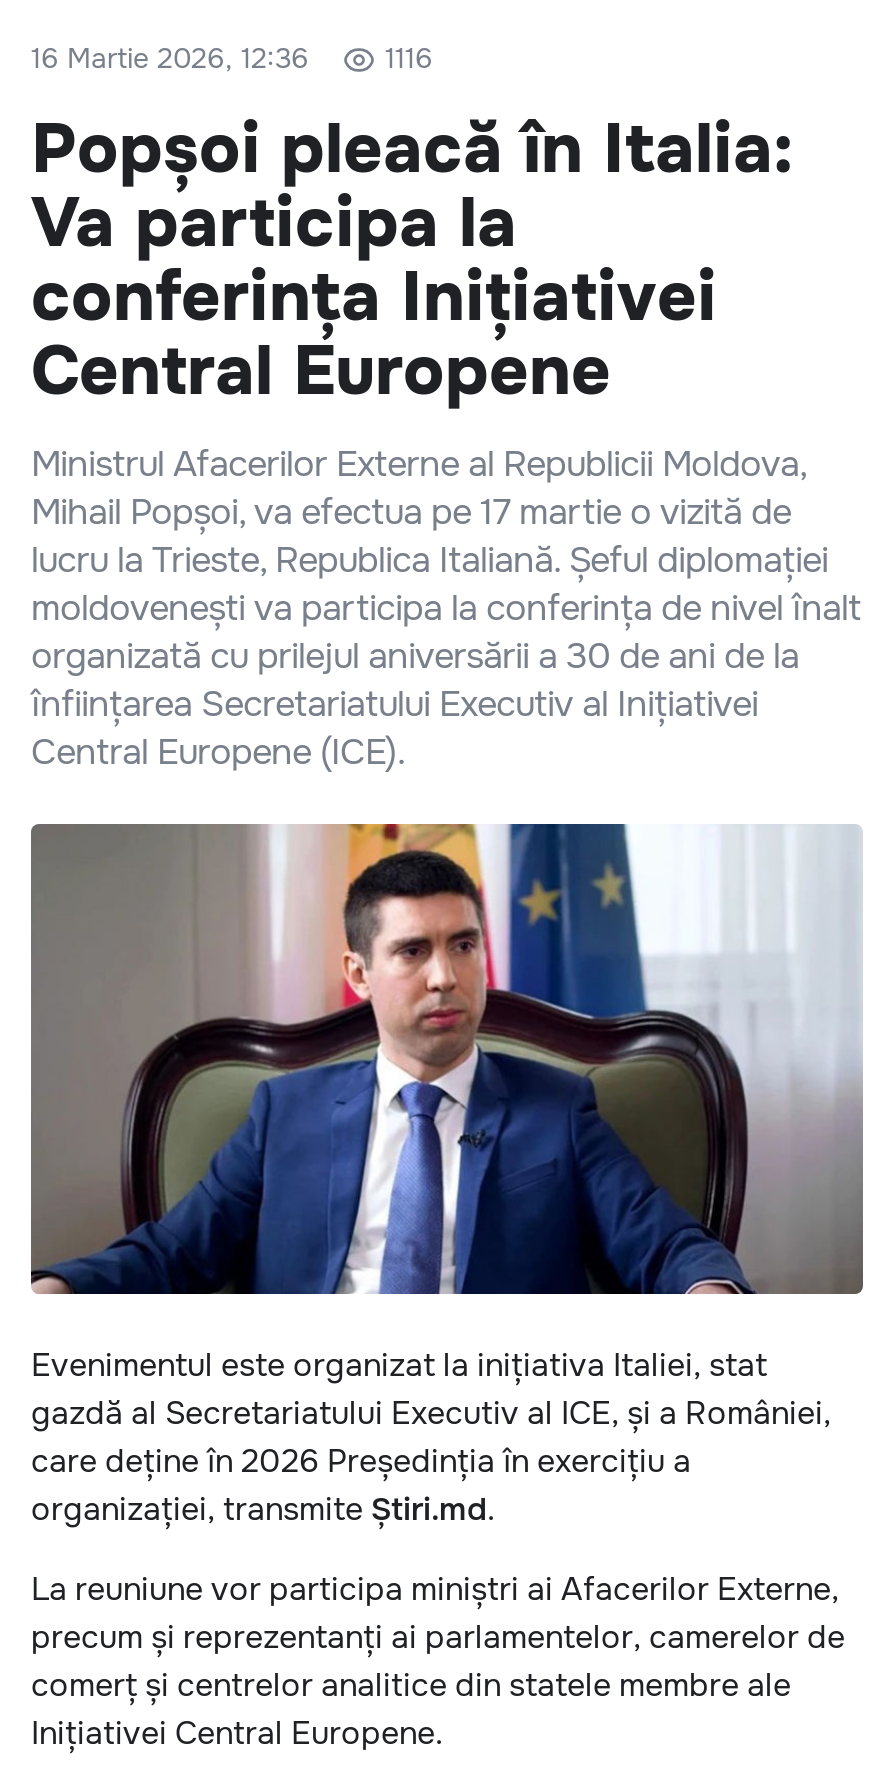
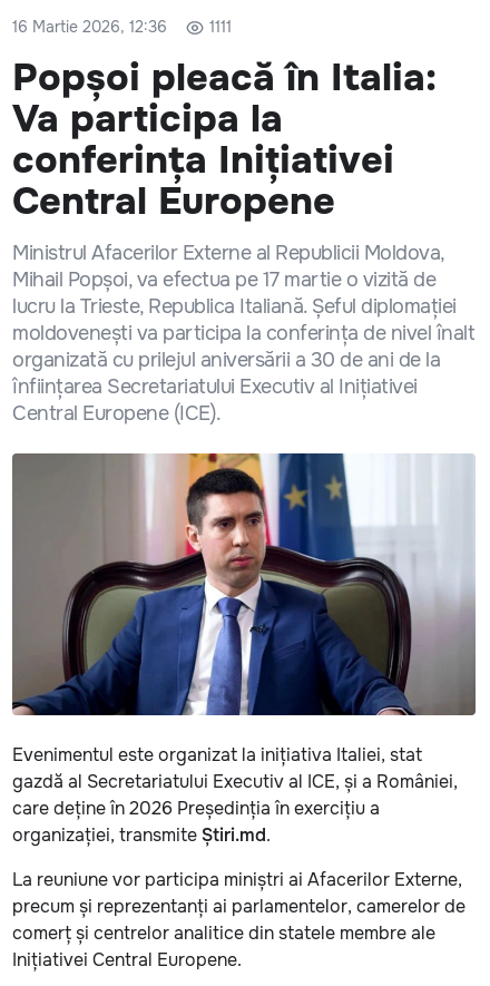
[385,41,433,77] 1116 -> [209,17,232,37] 1111

